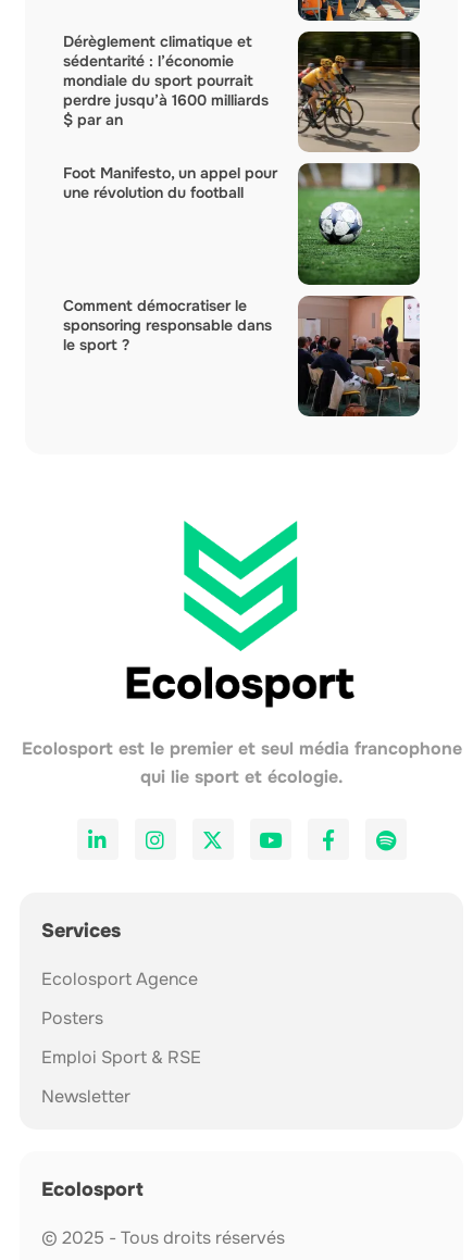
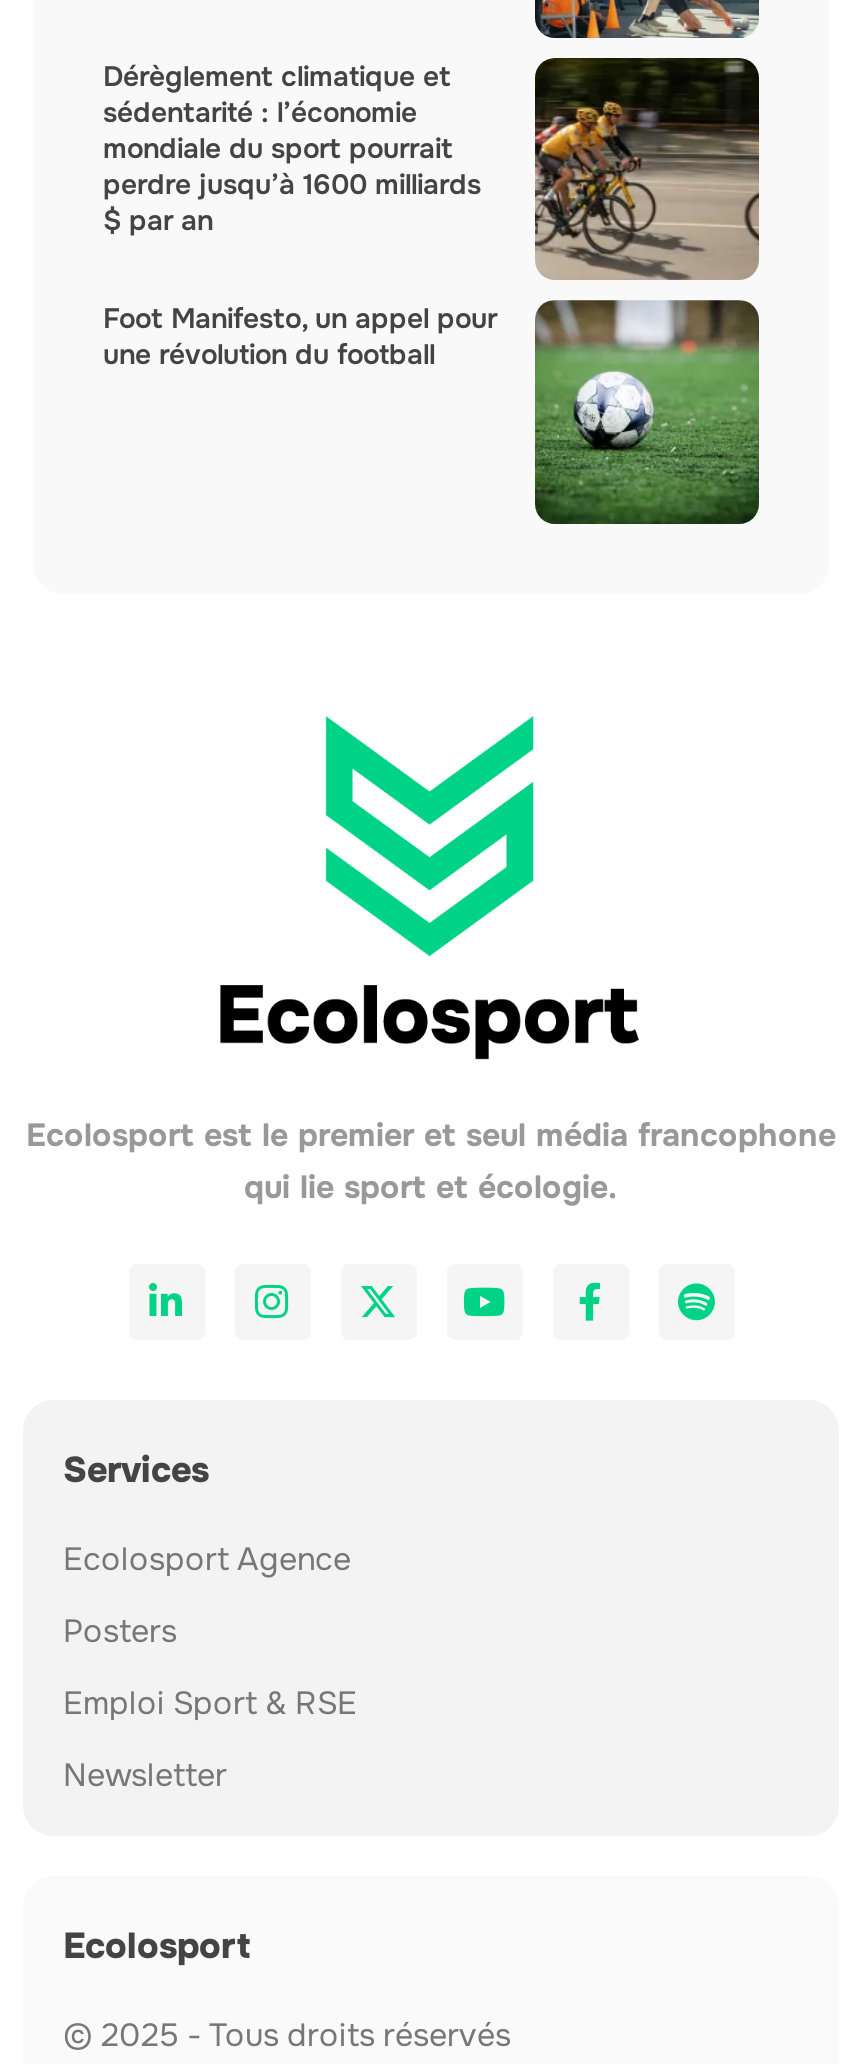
[63,295,421,417] [image] | Comment démocratiser le | sponsoring responsable dans | le sport ? -> none

